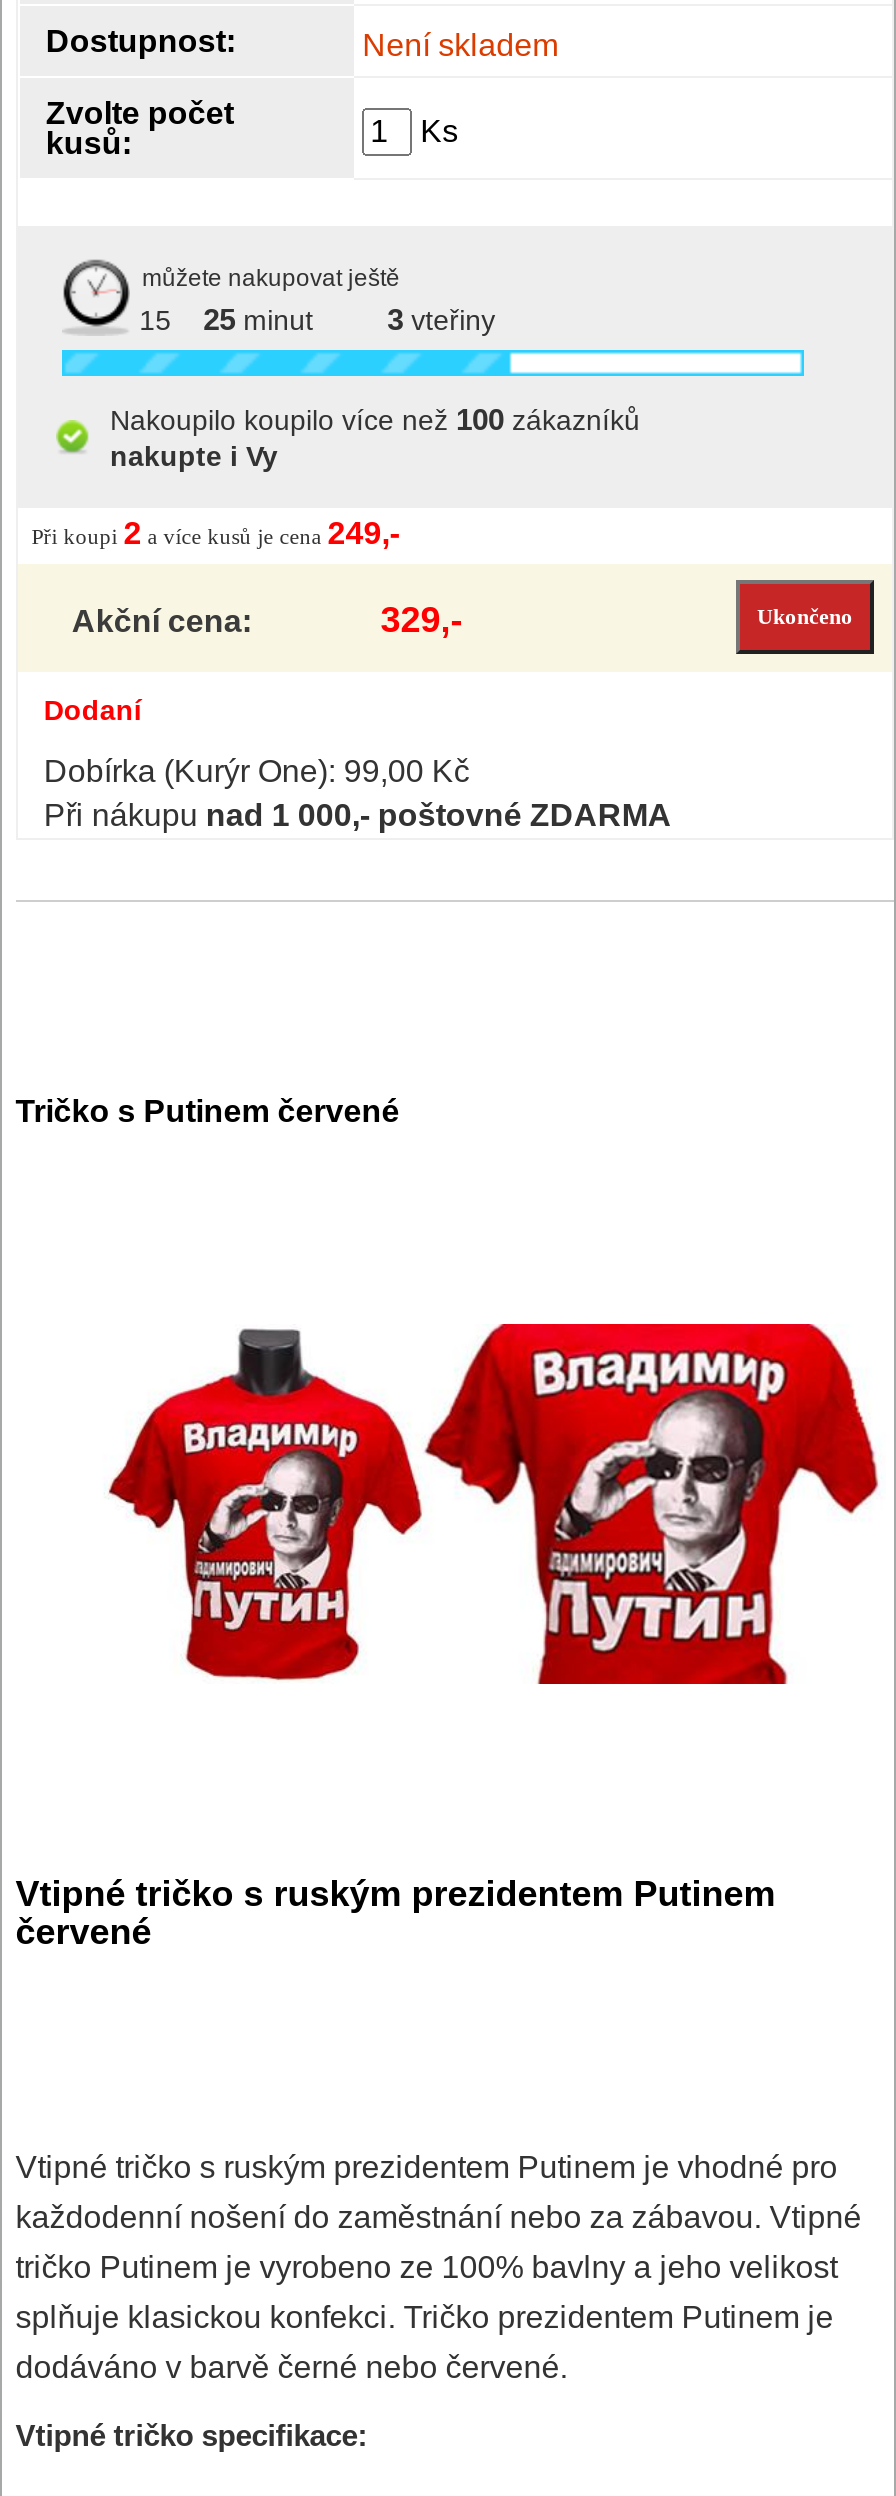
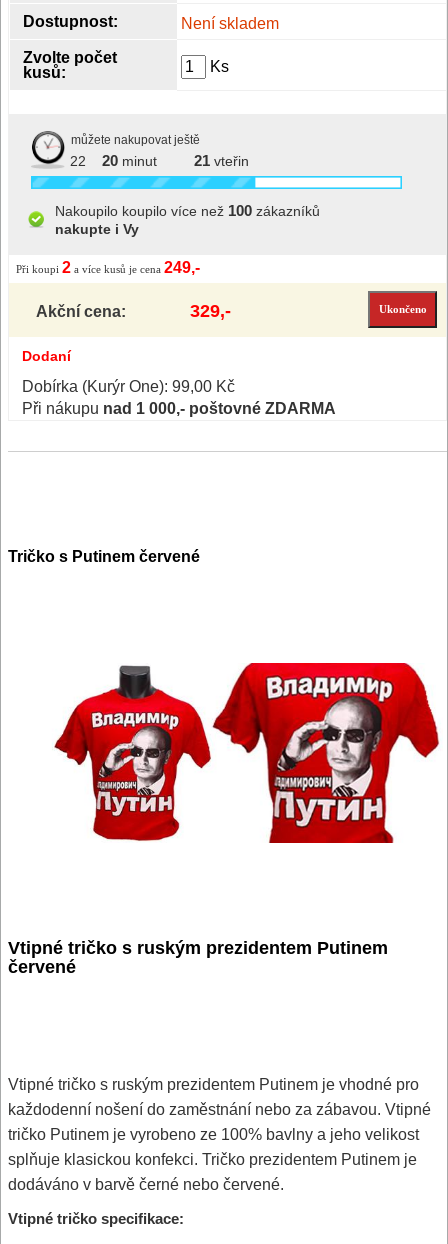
[139,302,495,336] 15 | 25 minut | 3 vteřiny -> [70,152,249,169] 22 | 20 minut | 21 vteřin

